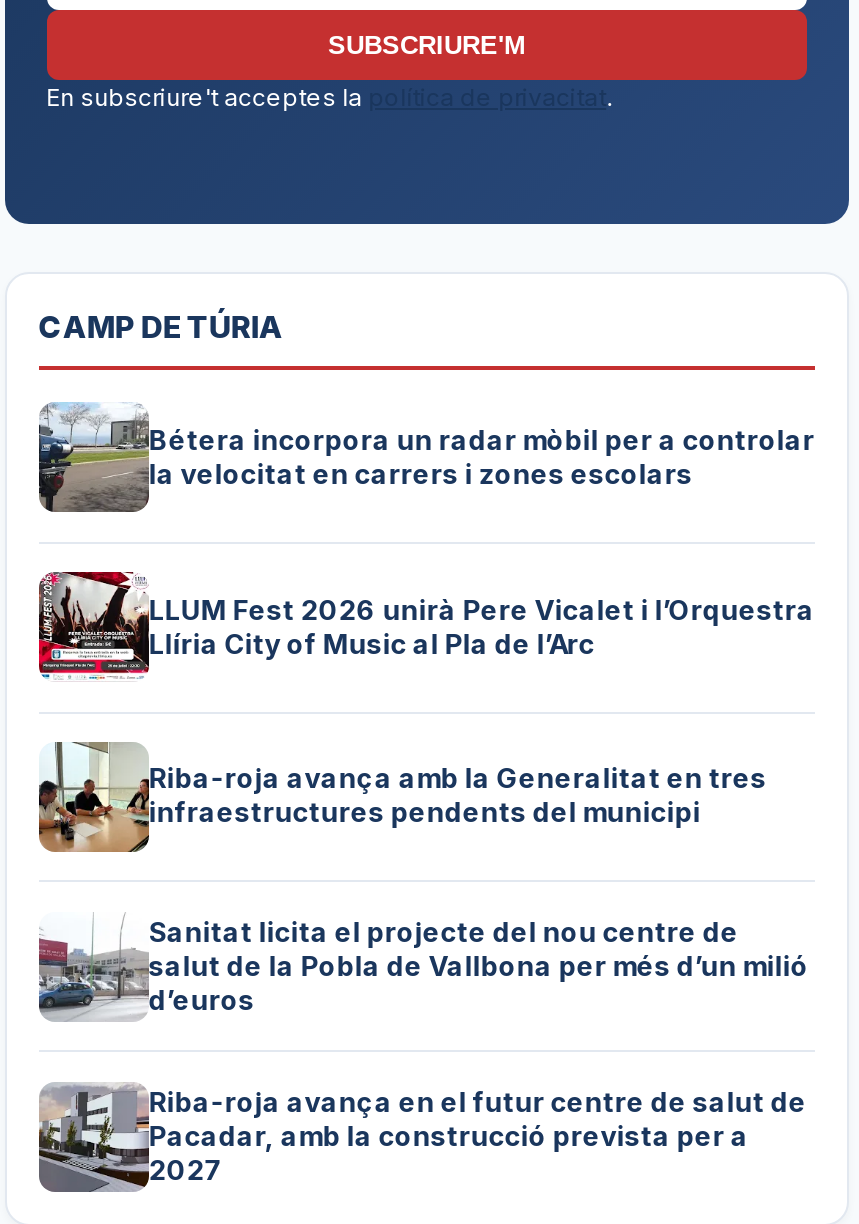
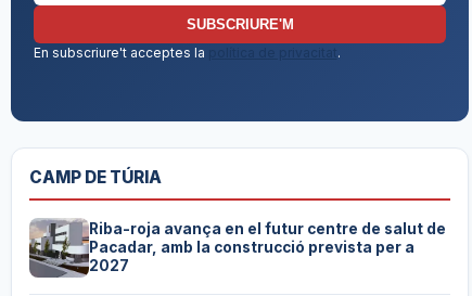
[39,402,815,512] [image] | Bétera incorpora un radar mòbil per a controlar | la velocitat en carrers i zones escolars -> none
[37,570,815,680] [image] | LLUM Fest 2026 unirà Pere Vicalet i l’Orquestra | Llíria City of Music al Pla de l’Arc -> none
[37,740,767,854] [image] | Riba-roja avança amb la Generalitat en tres | infraestructures pendents del municipi -> none
[37,916,809,1020] [image] | Sanitat licita el projecte del nou centre de | salut de la Pobla de Vallbona per més d’un milió | d’euros -> none

